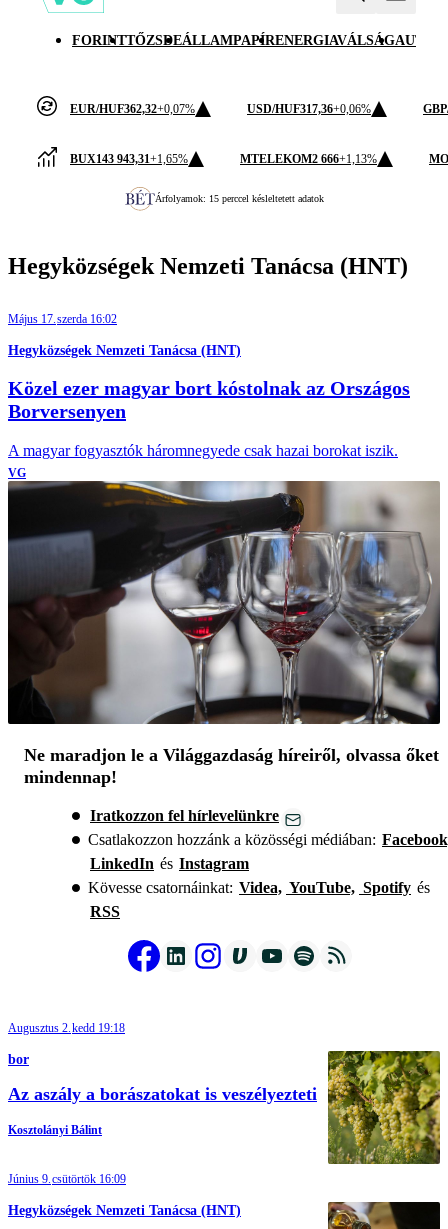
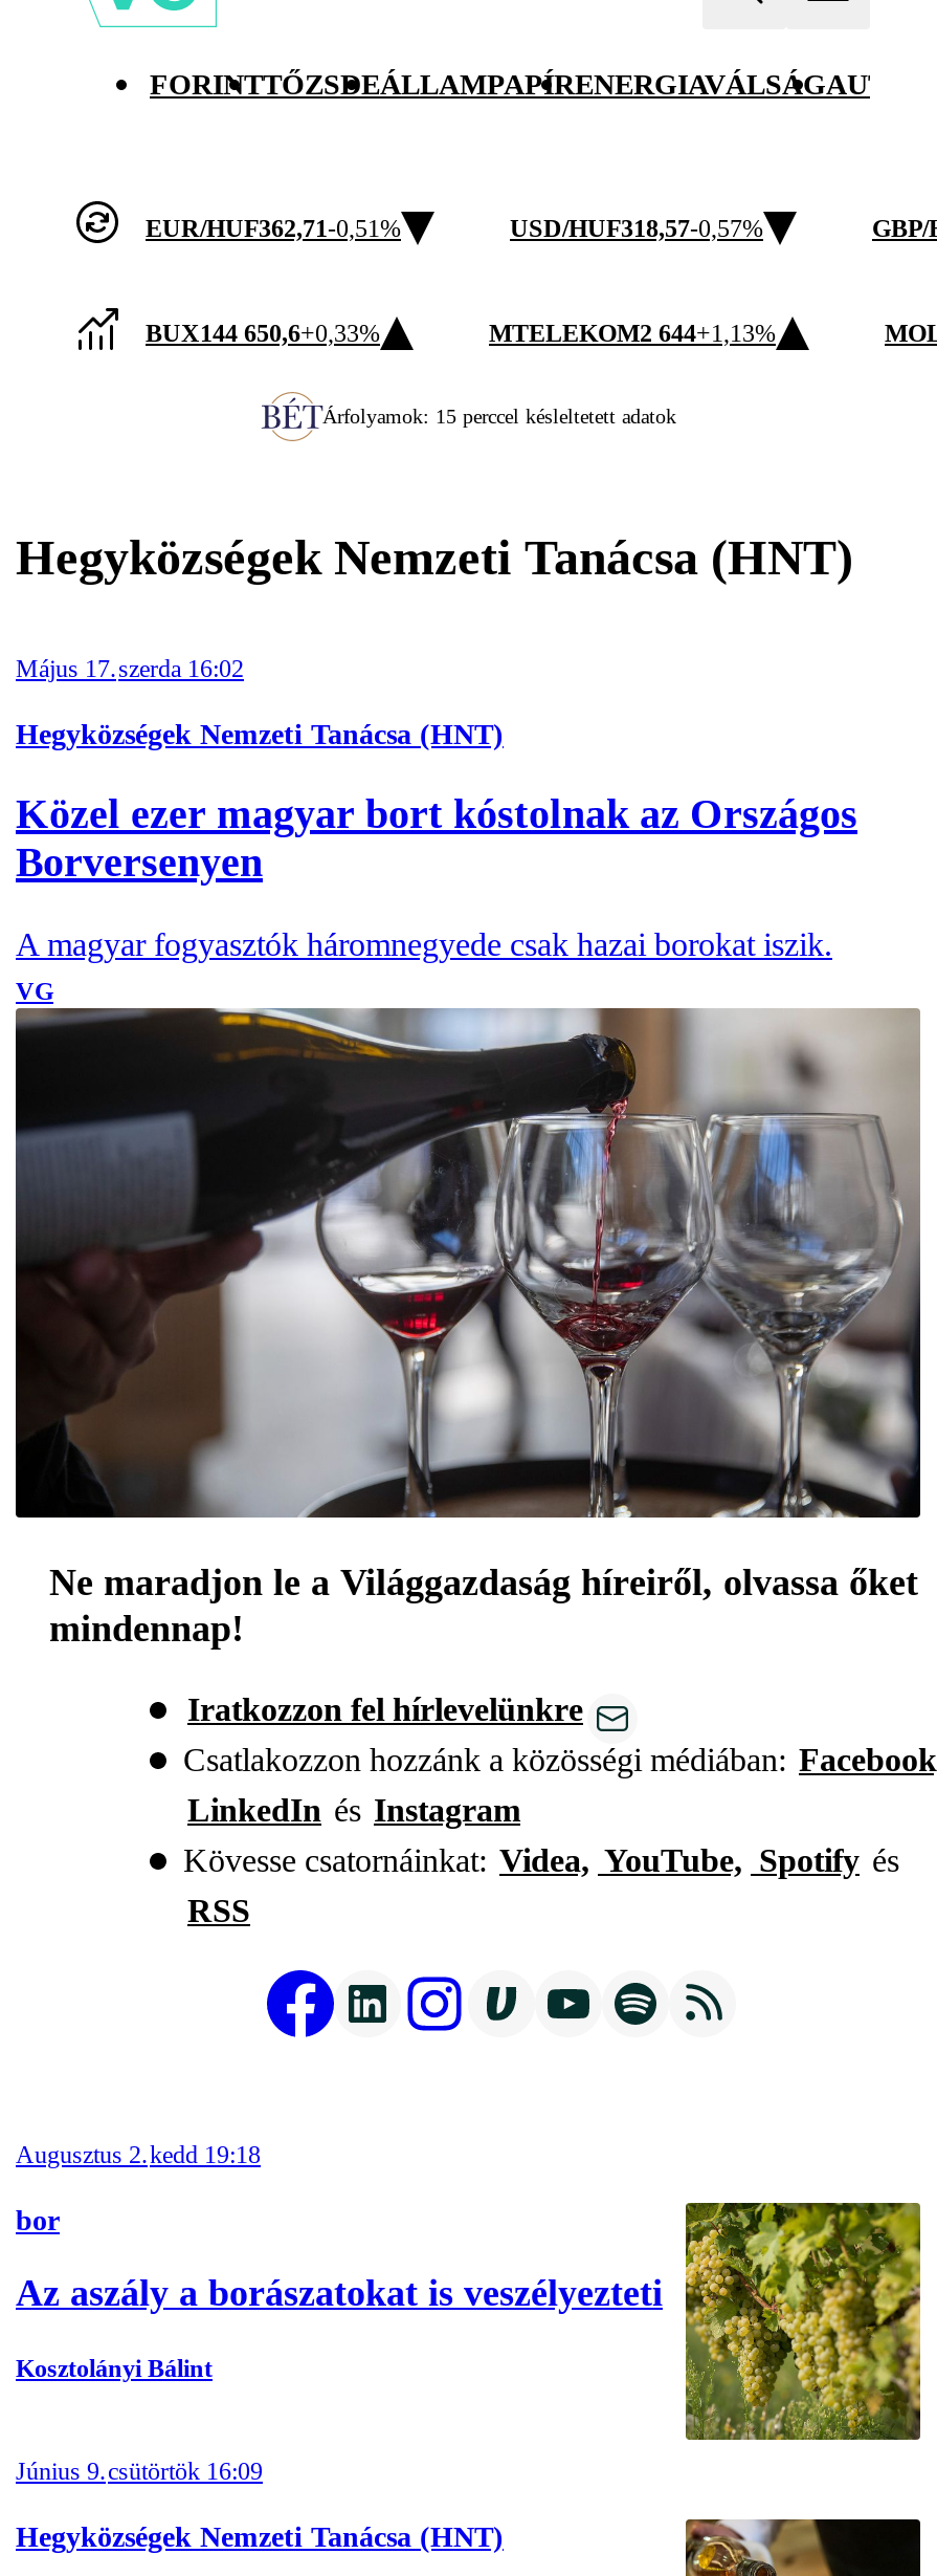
[70,101,195,115] EUR/HUF362,32 +0,07% -> [146,213,401,242] EUR/HUF362,71 -0,51%
[247,101,371,115] USD/HUF317,36+0,06% -> [510,213,763,242] USD/HUF318,57-0,57%
[70,151,188,165] BUX143 943,31+1,65% -> [146,318,380,347] BUX144 650,6+0,33%
[240,151,377,165] MTELEKOM2 666+1,13% -> [489,318,776,347] MTELEKOM2 644+1,13%

